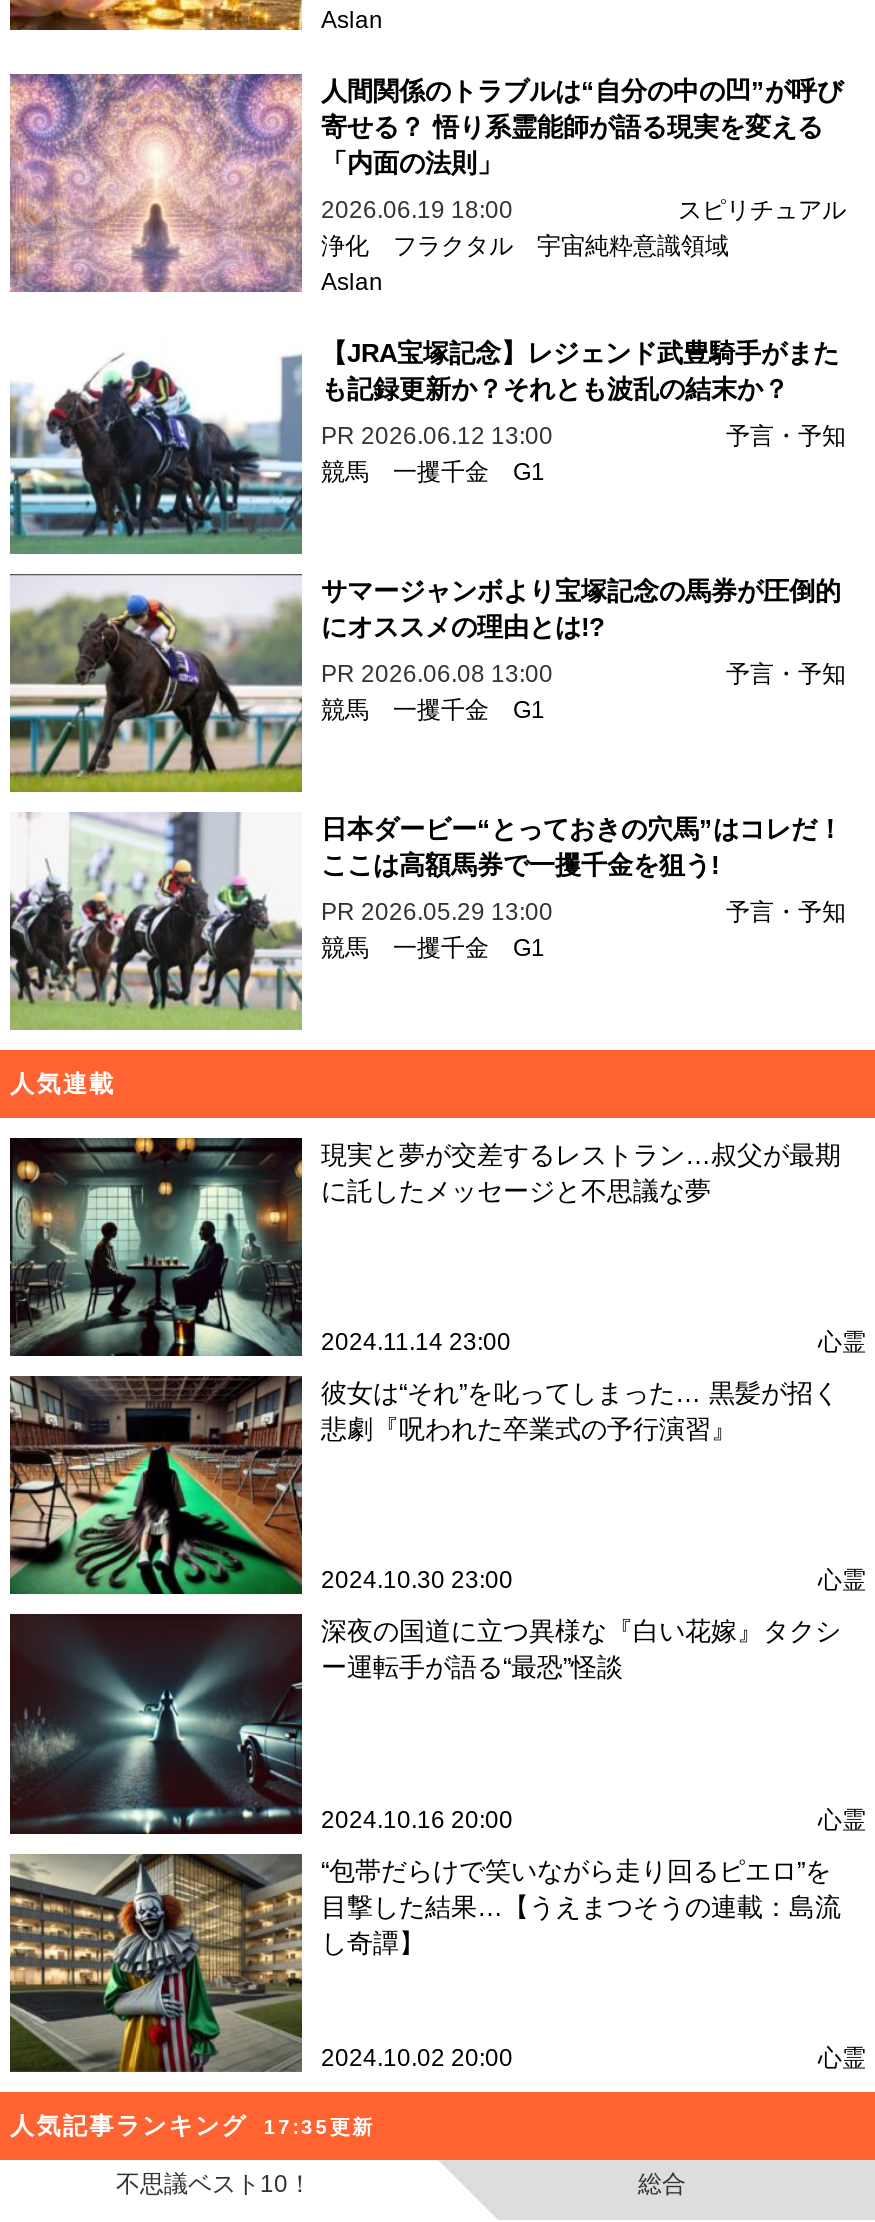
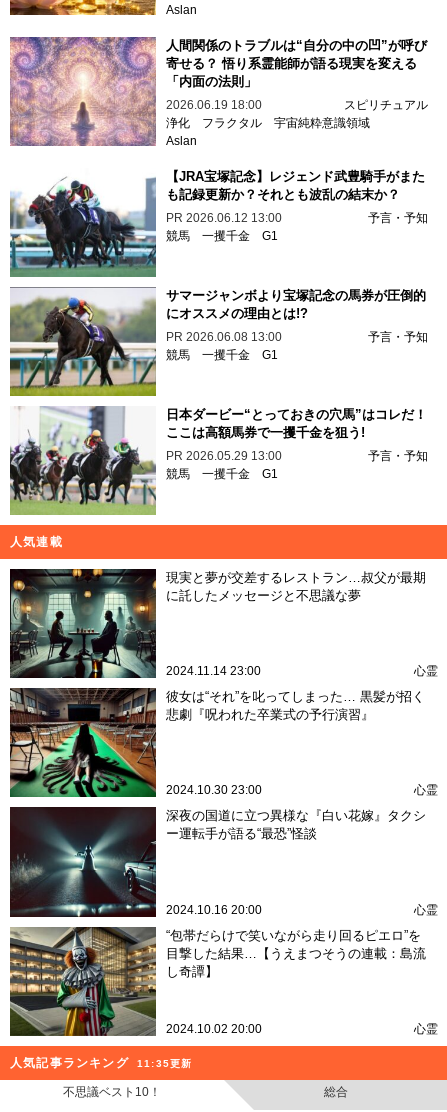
[10,2111,375,2139] 人気記事ランキング 17:35更新 -> [10,1056,192,1070] 人気記事ランキング 11:35更新

